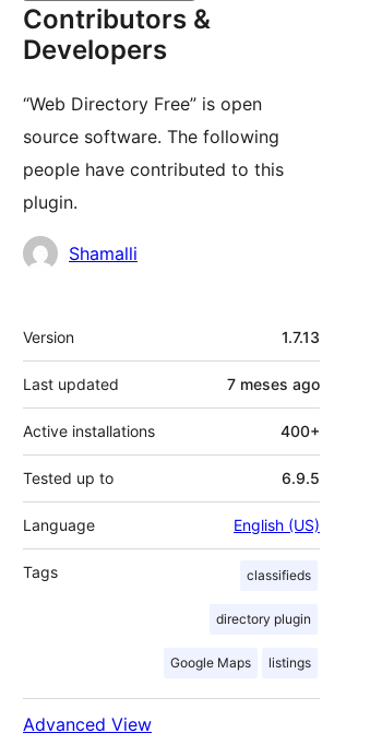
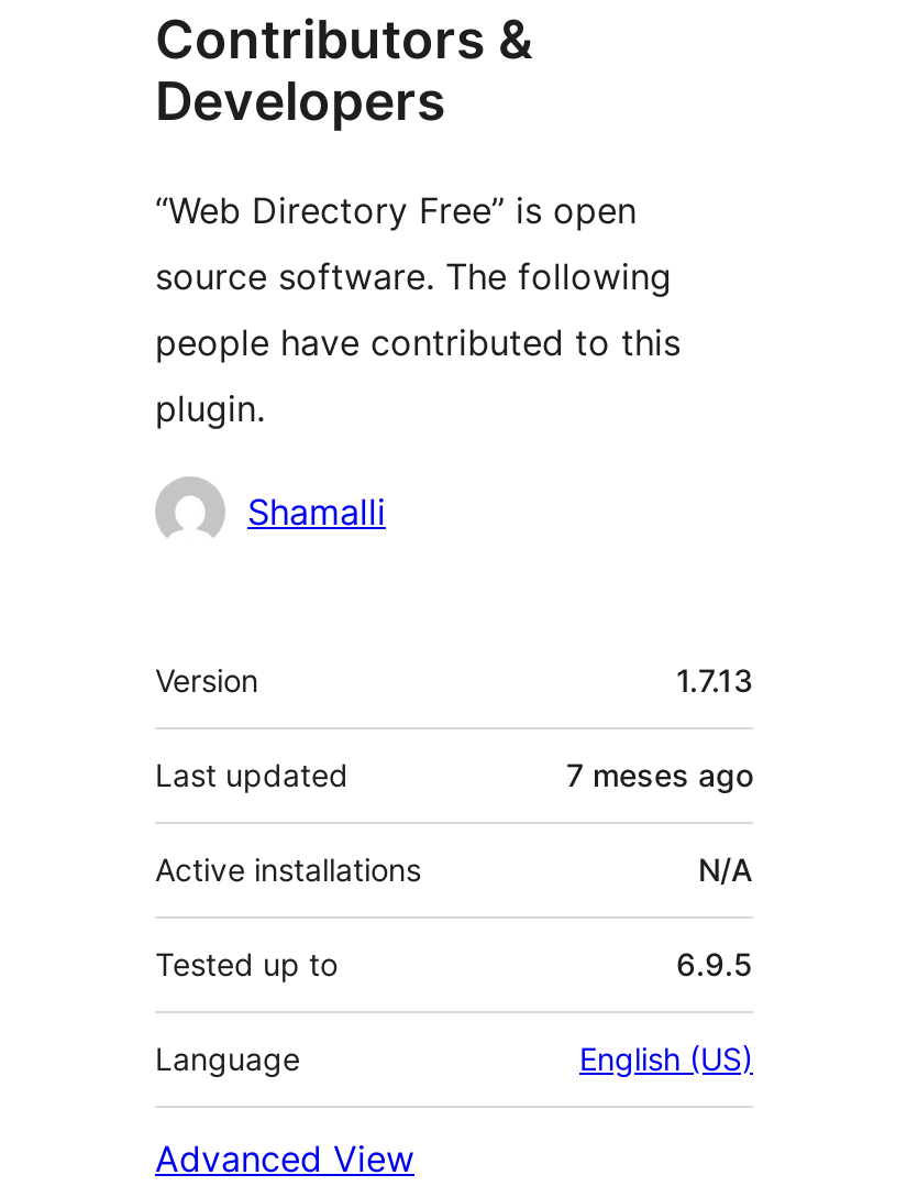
[280,422,320,441] 400+ -> [698,850,753,888] N/A
[23,563,311,671] Tags | classifieds | directory plugin | Google Maps | listings -> none

